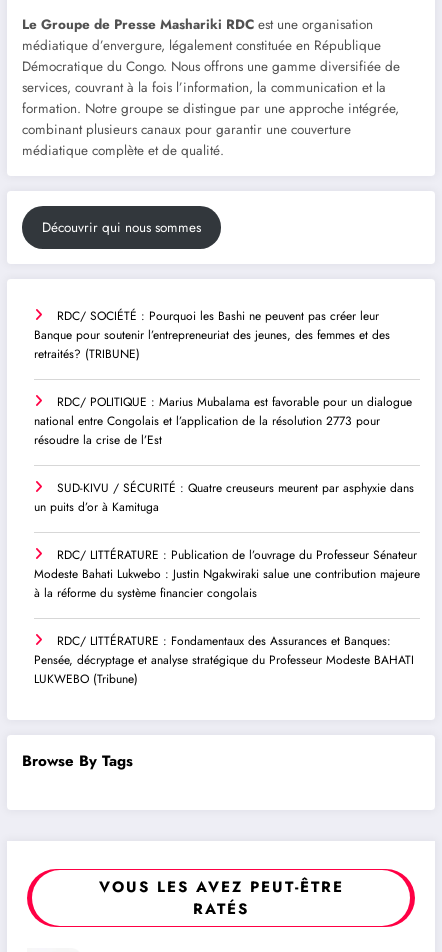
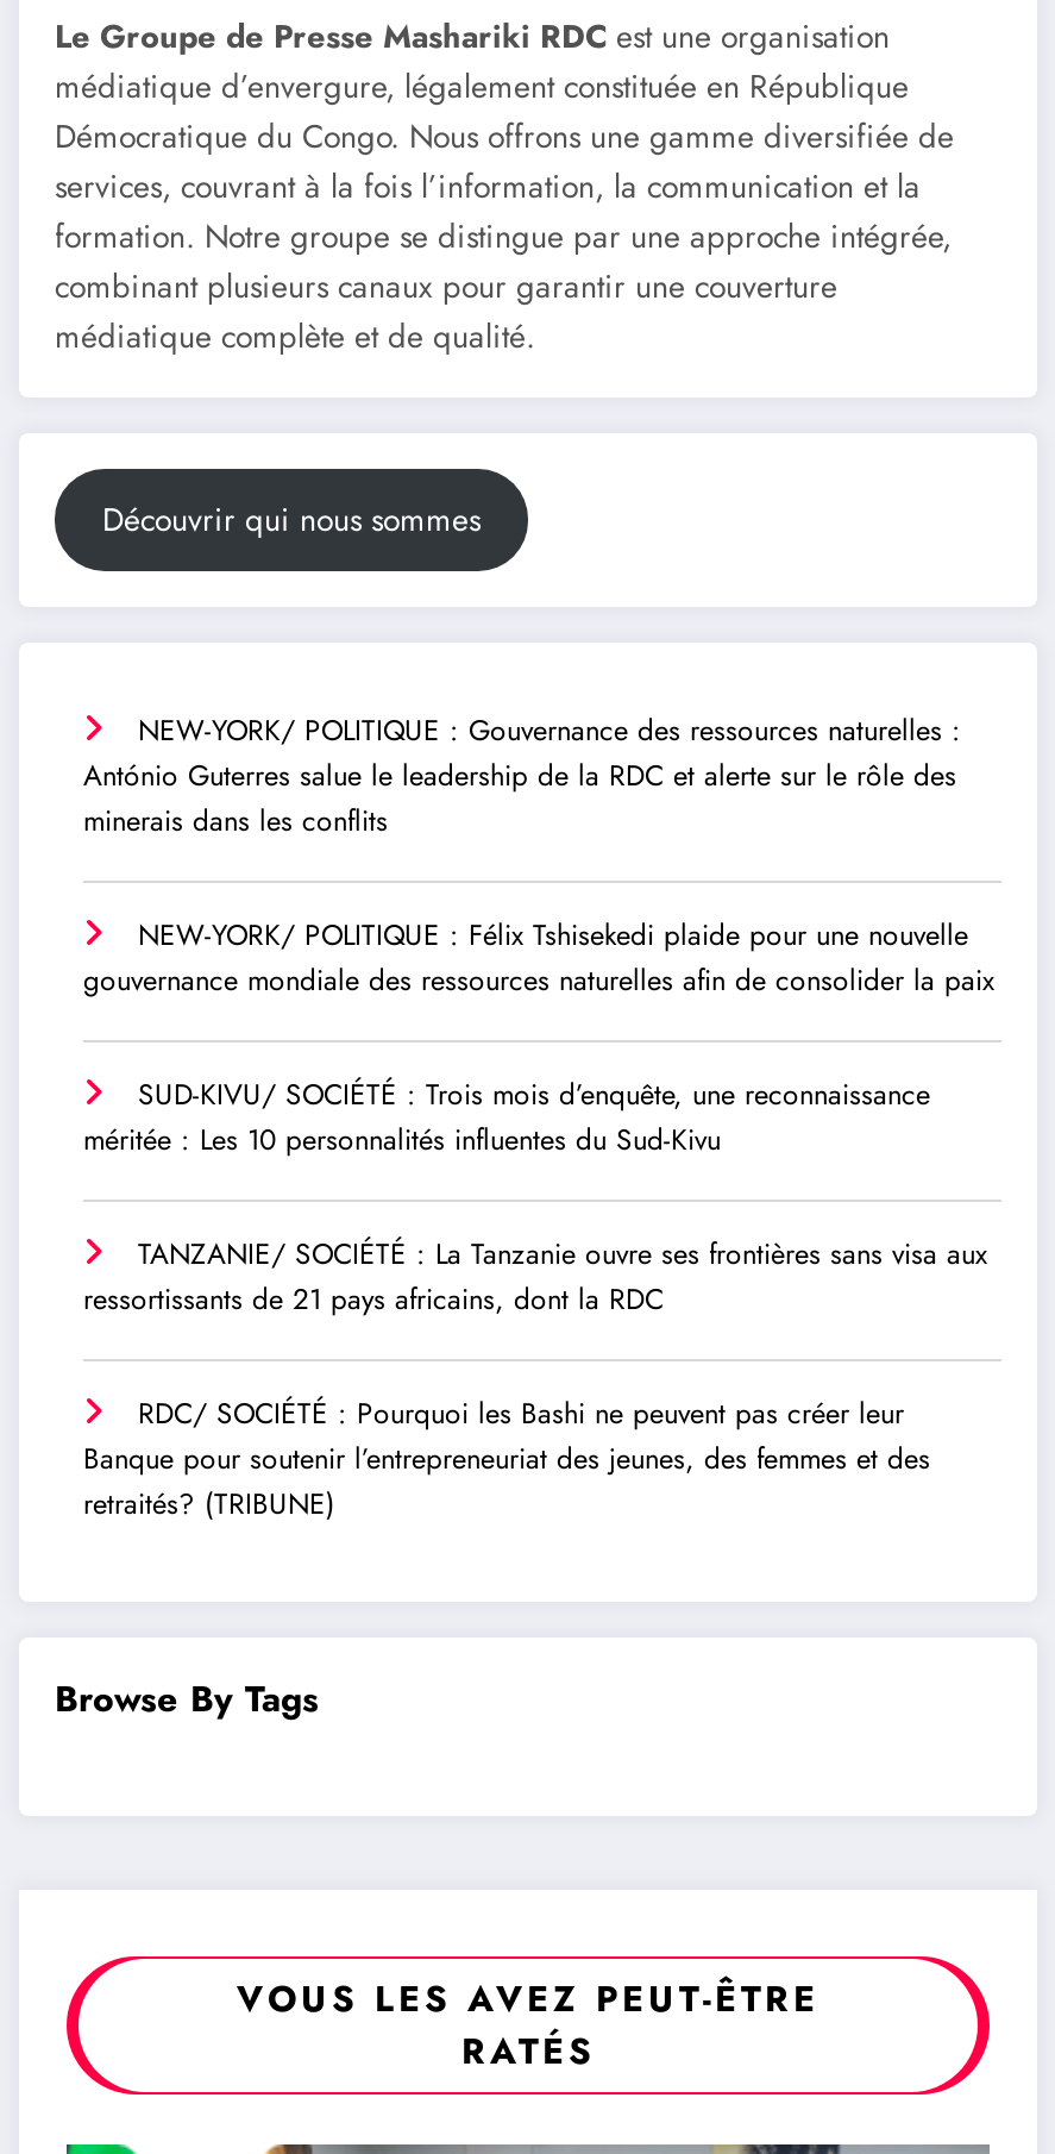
none -> [83,710,994,1321] NEW-YORK/ POLITIQUE : Gouvernance des ressources naturelles : | António Guterres salue le leadership de la RDC et alerte sur le rôle des | minerais dans les conflits | NEW-YORK/ POLITIQUE : Félix Tshisekedi plaide pour une nouvelle | gouvernance mondiale des ressources naturelles afin de consolider la paix | SUD-KIVU/ SOCIÉTÉ : Trois mois d’enquête, une reconnaissance | méritée : Les 10 personnalités influentes du Sud-Kivu | TANZANIE/ SOCIÉTÉ : La Tanzanie ouvre ses frontières sans visa aux | ressortissants de 21 pays africains, dont la RDC
moved [34,307,390,363] -> [83,1393,930,1526]: RDC/ SOCIÉTÉ : Pourquoi les Bashi ne peuvent pas créer leur | Banque pour soutenir l’entrepreneuriat des jeunes, des femmes et des | retraités? (TRIBUNE)
[34,393,420,688] RDC/ POLITIQUE : Marius Mubalama est favorable pour un dialogue | national entre Congolais et l’application de la résolution 2773 pour | résoudre la crise de l’Est | SUD-KIVU / SÉCURITÉ : Quatre creuseurs meurent par asphyxie dans | un puits d’or à Kamituga | RDC/ LITTÉRATURE : Publication de l’ouvrage du Professeur Sénateur | Modeste Bahati Lukwebo : Justin Ngakwiraki salue une contribution majeure | à la réforme du système financier congolais | RDC/ LITTÉRATURE : Fondamentaux des Assurances et Banques: | Pensée, décryptage et analyse stratégique du Professeur Modeste BAHATI | LUKWEBO (Tribune) -> none

